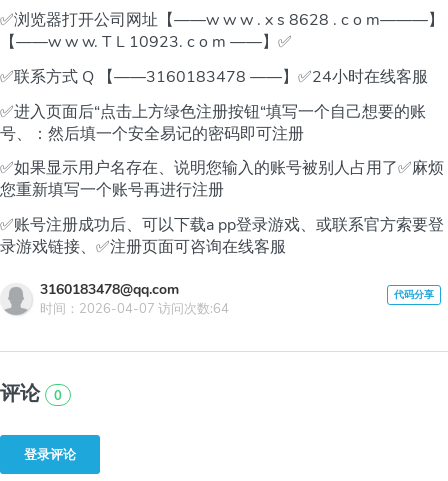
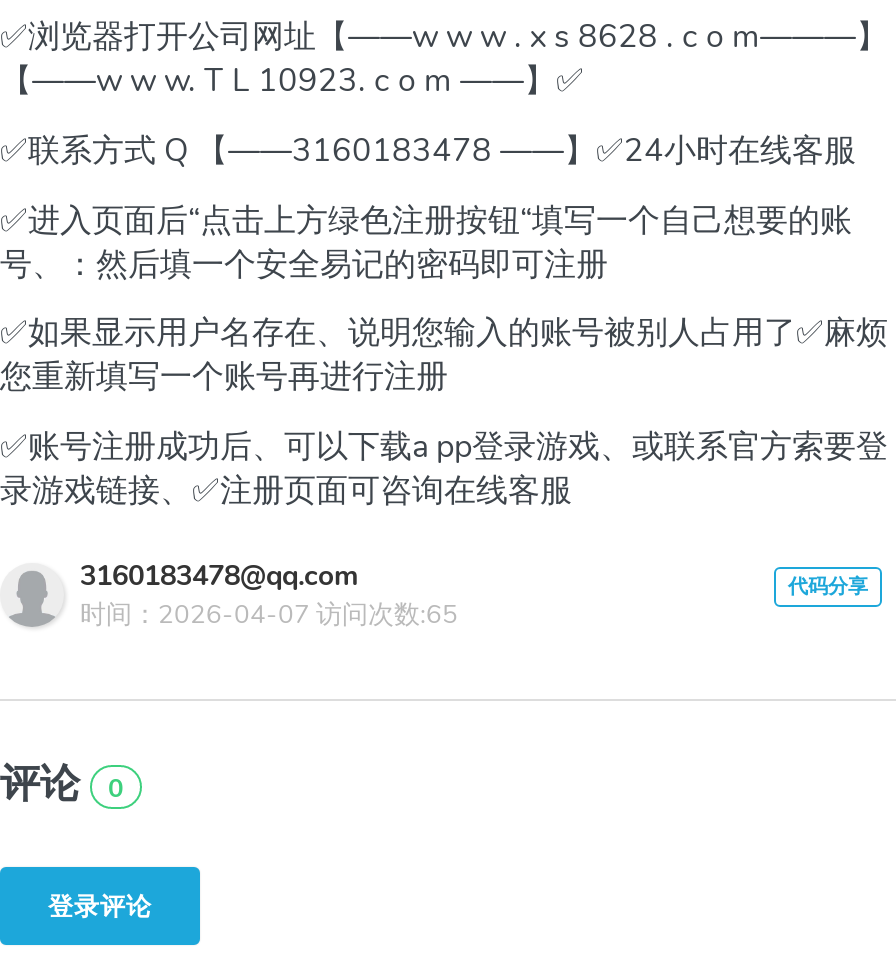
[40,300,229,318] 时间：2026-04-07 访问次数:64 -> [80,597,458,633] 时间：2026-04-07 访问次数:65

